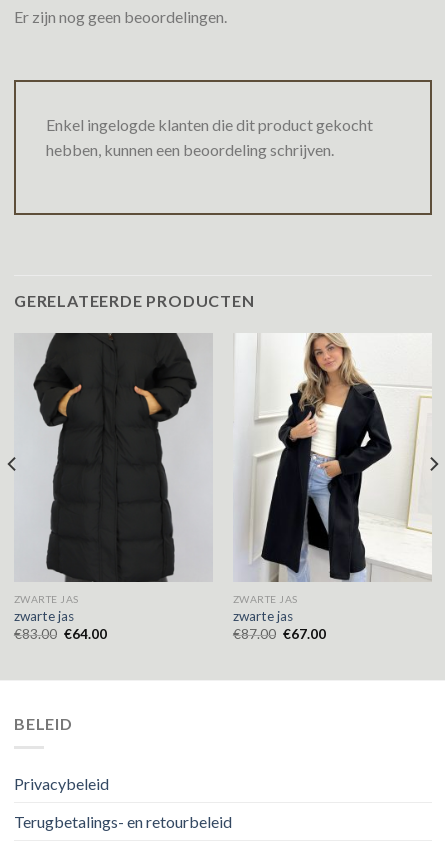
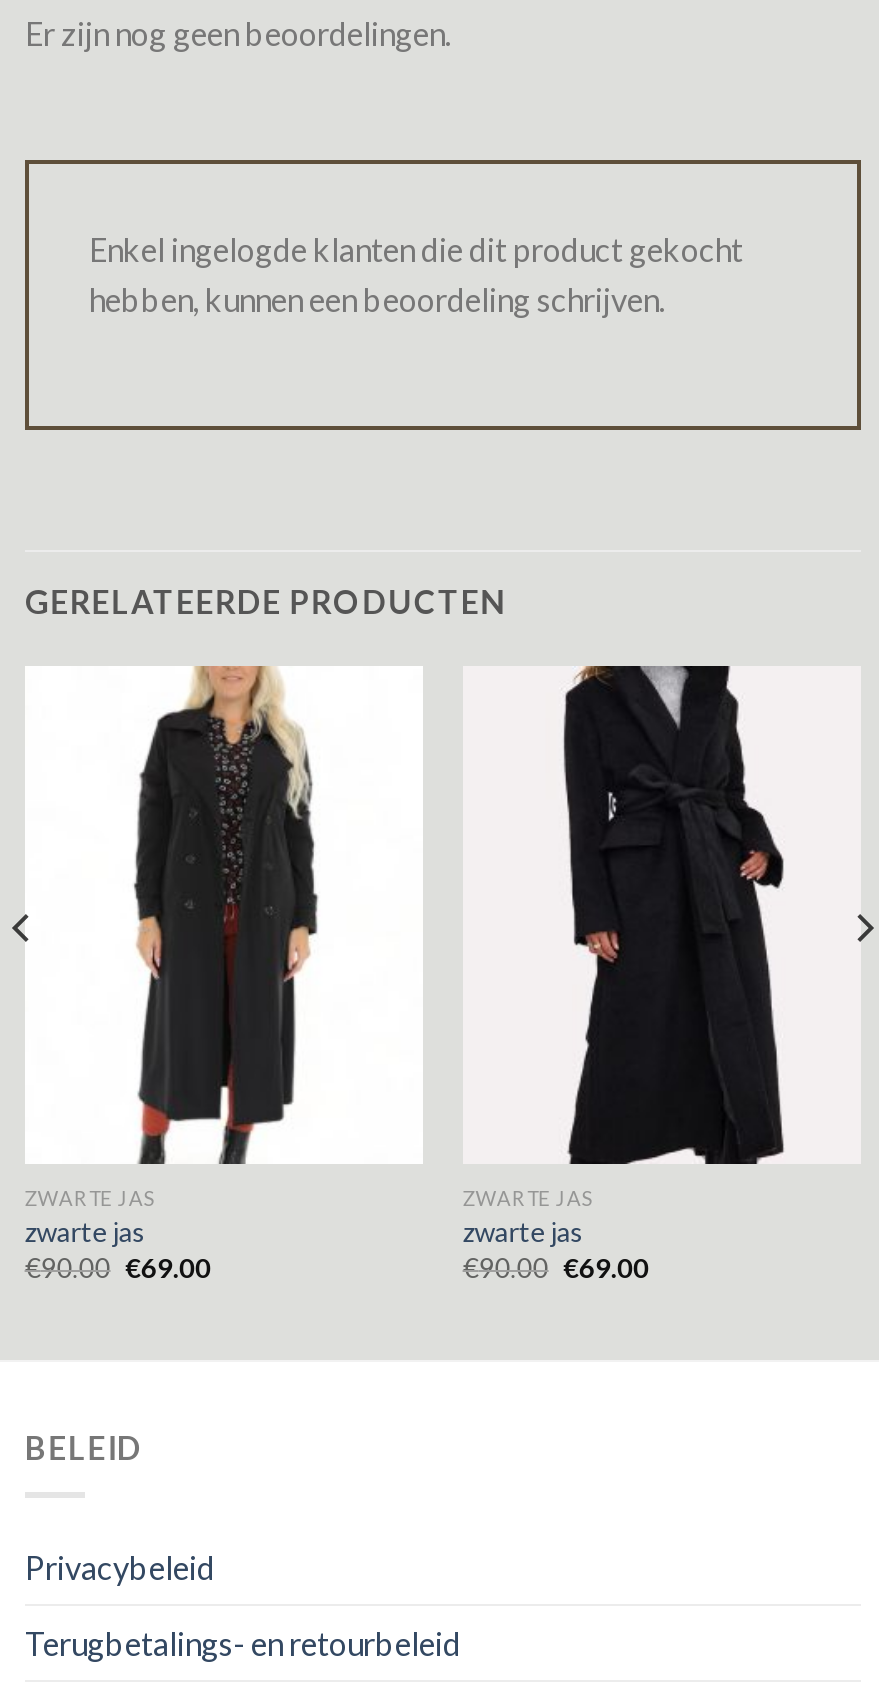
[15,332,212,583] [image] -> [25,666,423,1164] [image]
[234,333,432,583] [image] -> [465,664,859,1166] [image]
[14,626,107,642] €83.00 €64.00 -> [25,1253,211,1285] €90.00 €69.00
[233,626,326,642] €87.00 €67.00 -> [463,1253,649,1285] €90.00 €69.00

